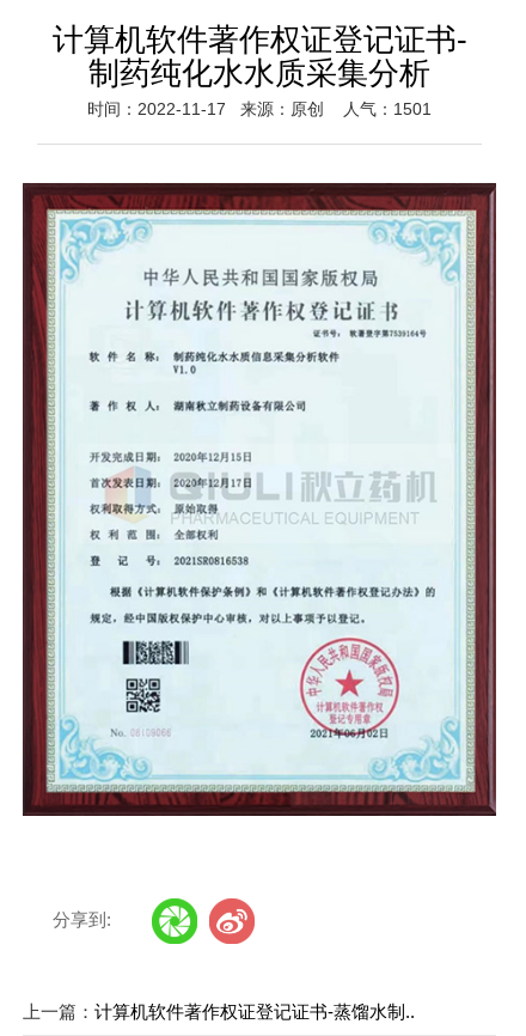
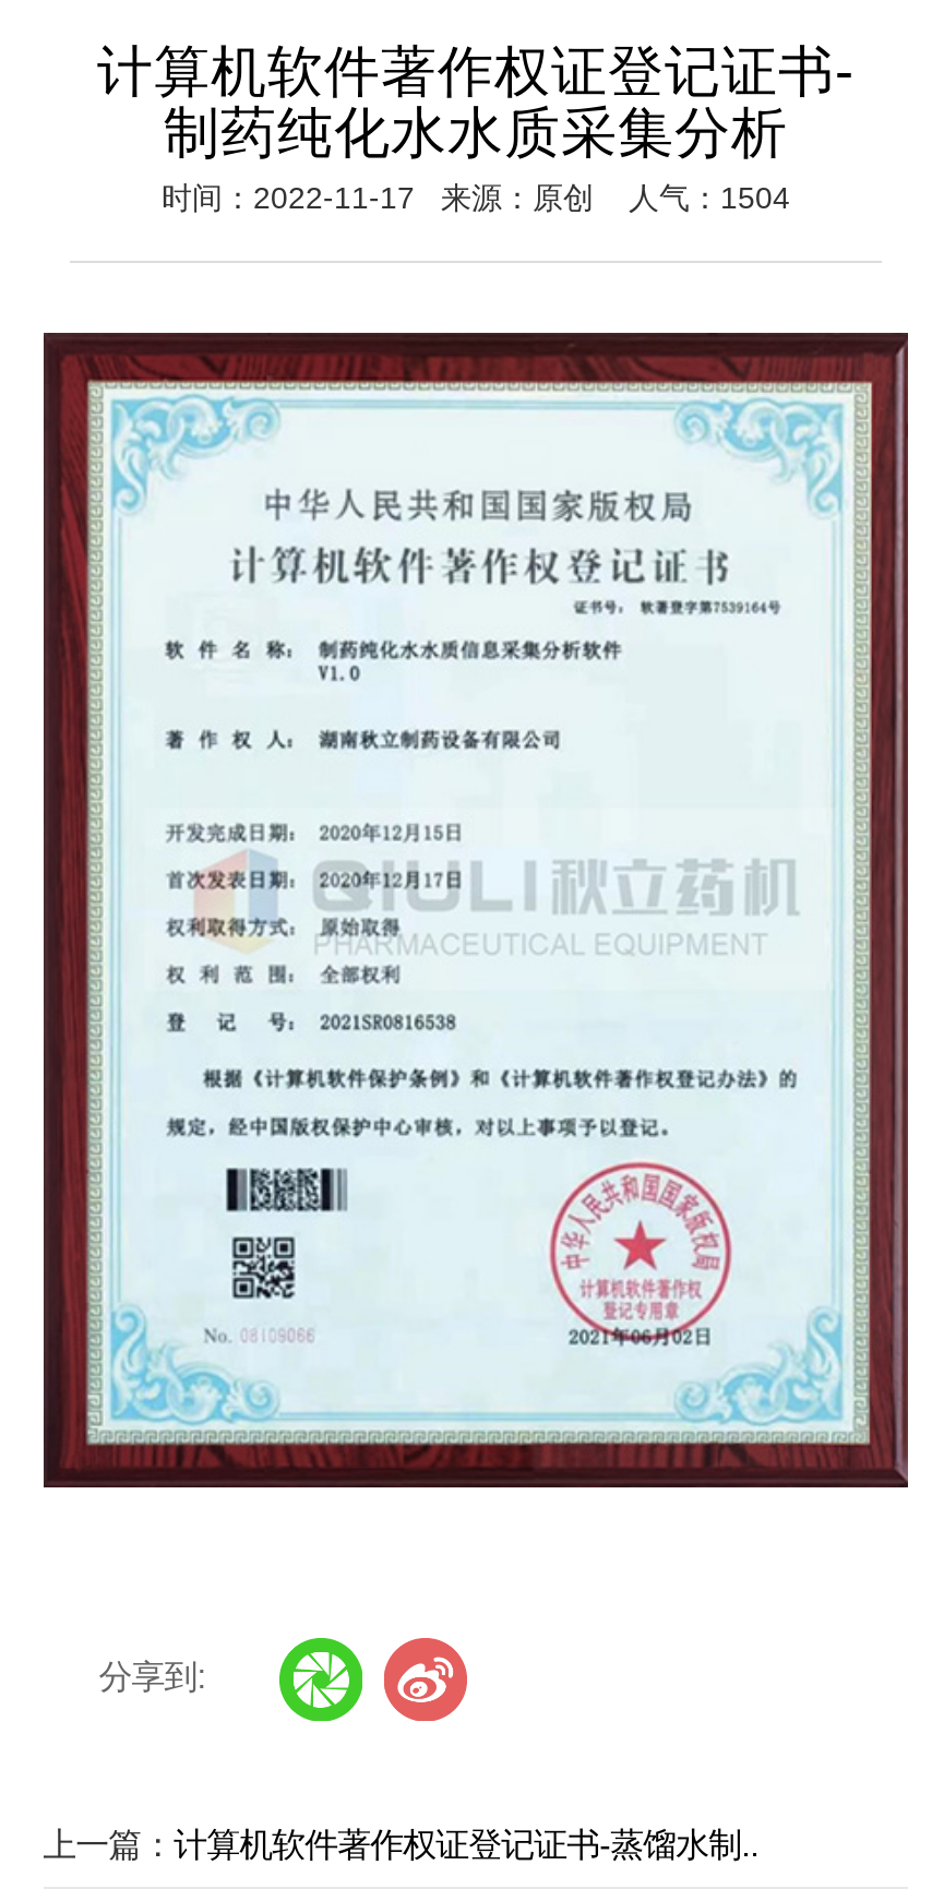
[87,99,432,118] 时间：2022-11-17来源：原创人气：1501 -> [162,179,790,214] 时间：2022-11-17来源：原创人气：1504

